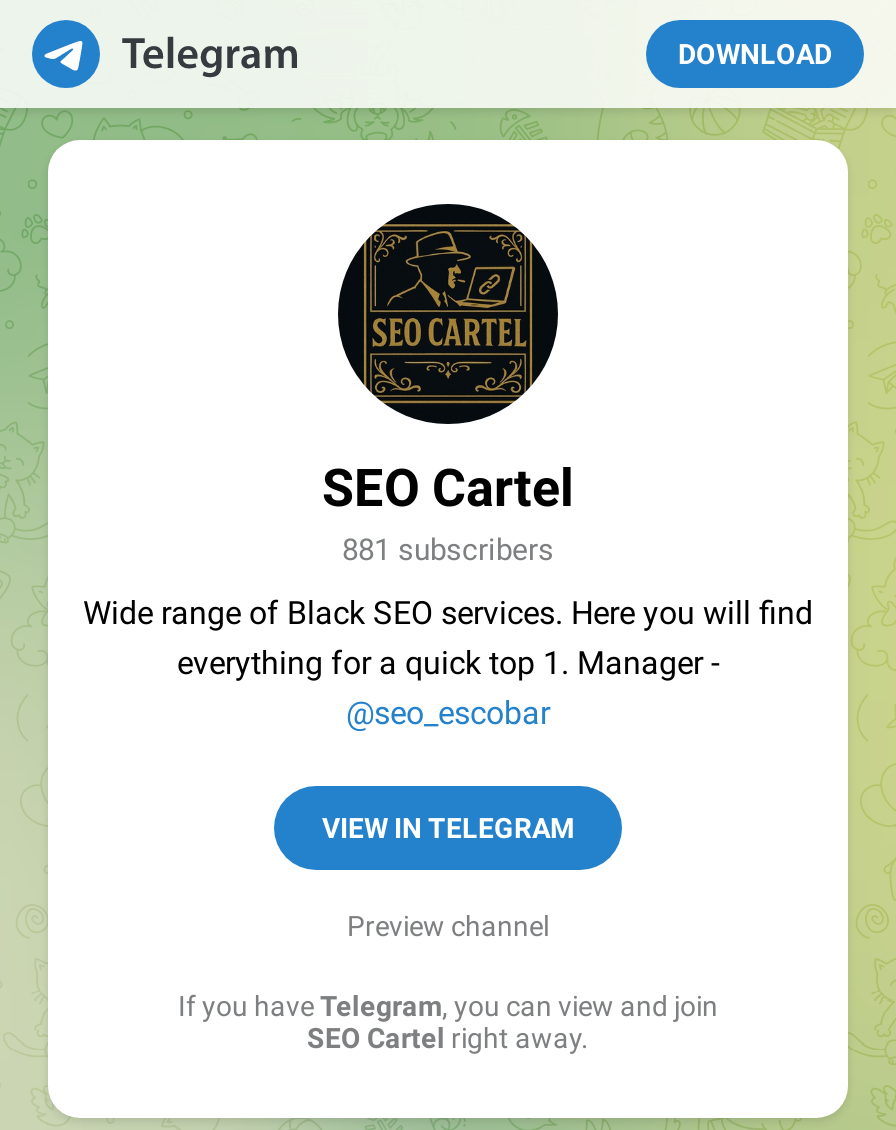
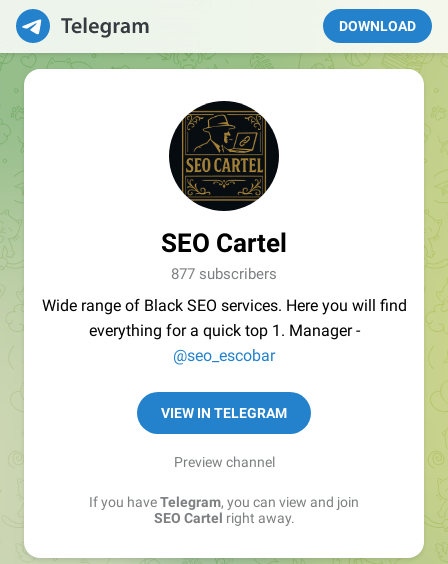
[342,532,554,568] 881 subscribers -> [171,265,277,283] 877 subscribers

